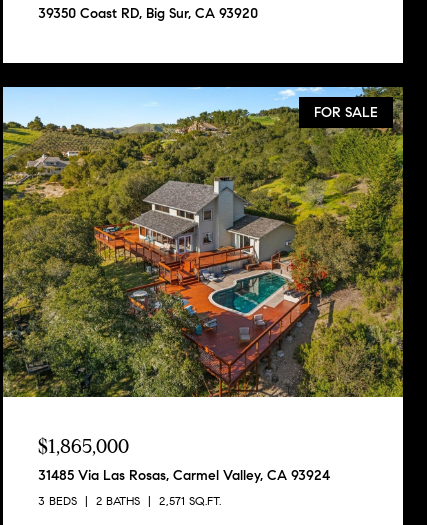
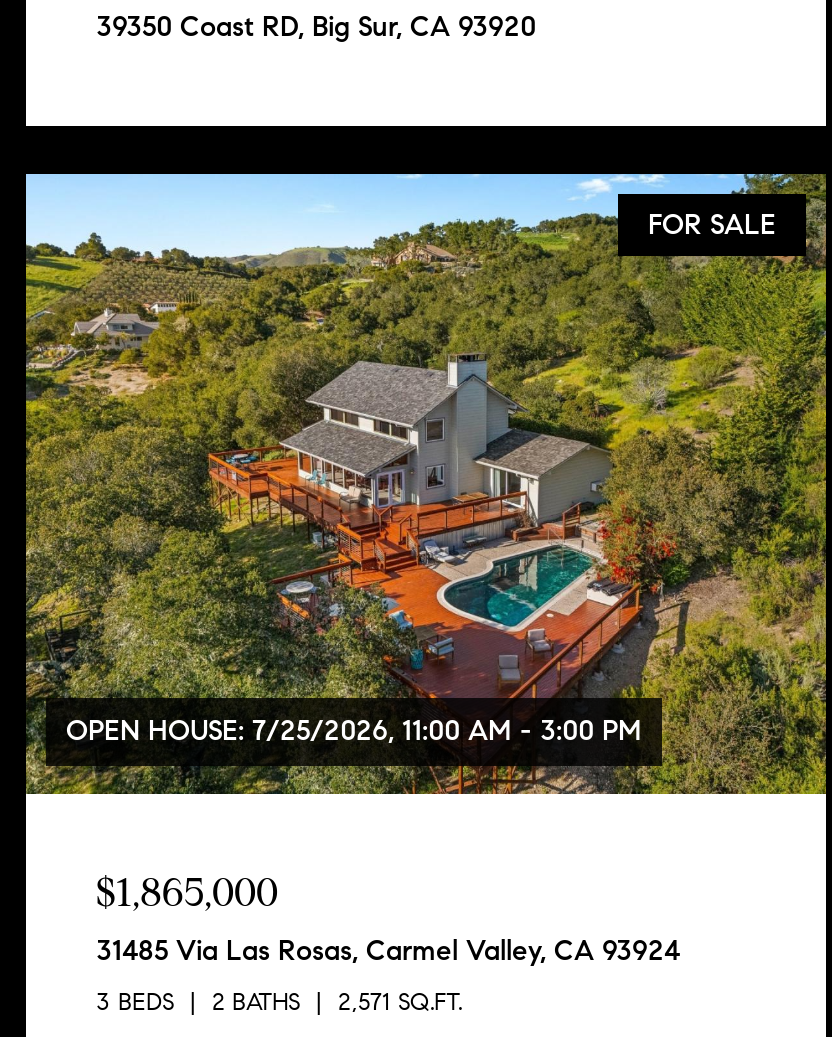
none -> [66,714,642,748] OPEN HOUSE: 7/25/2026, 11:00 AM - 3:00 PM

